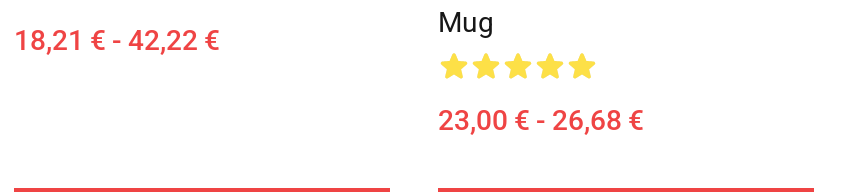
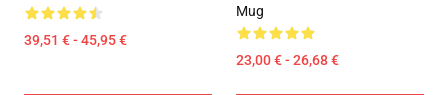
[14,24,220,56] 18,21 € - 42,22 € -> [24,32,127,48] 39,51 € - 45,95 €

